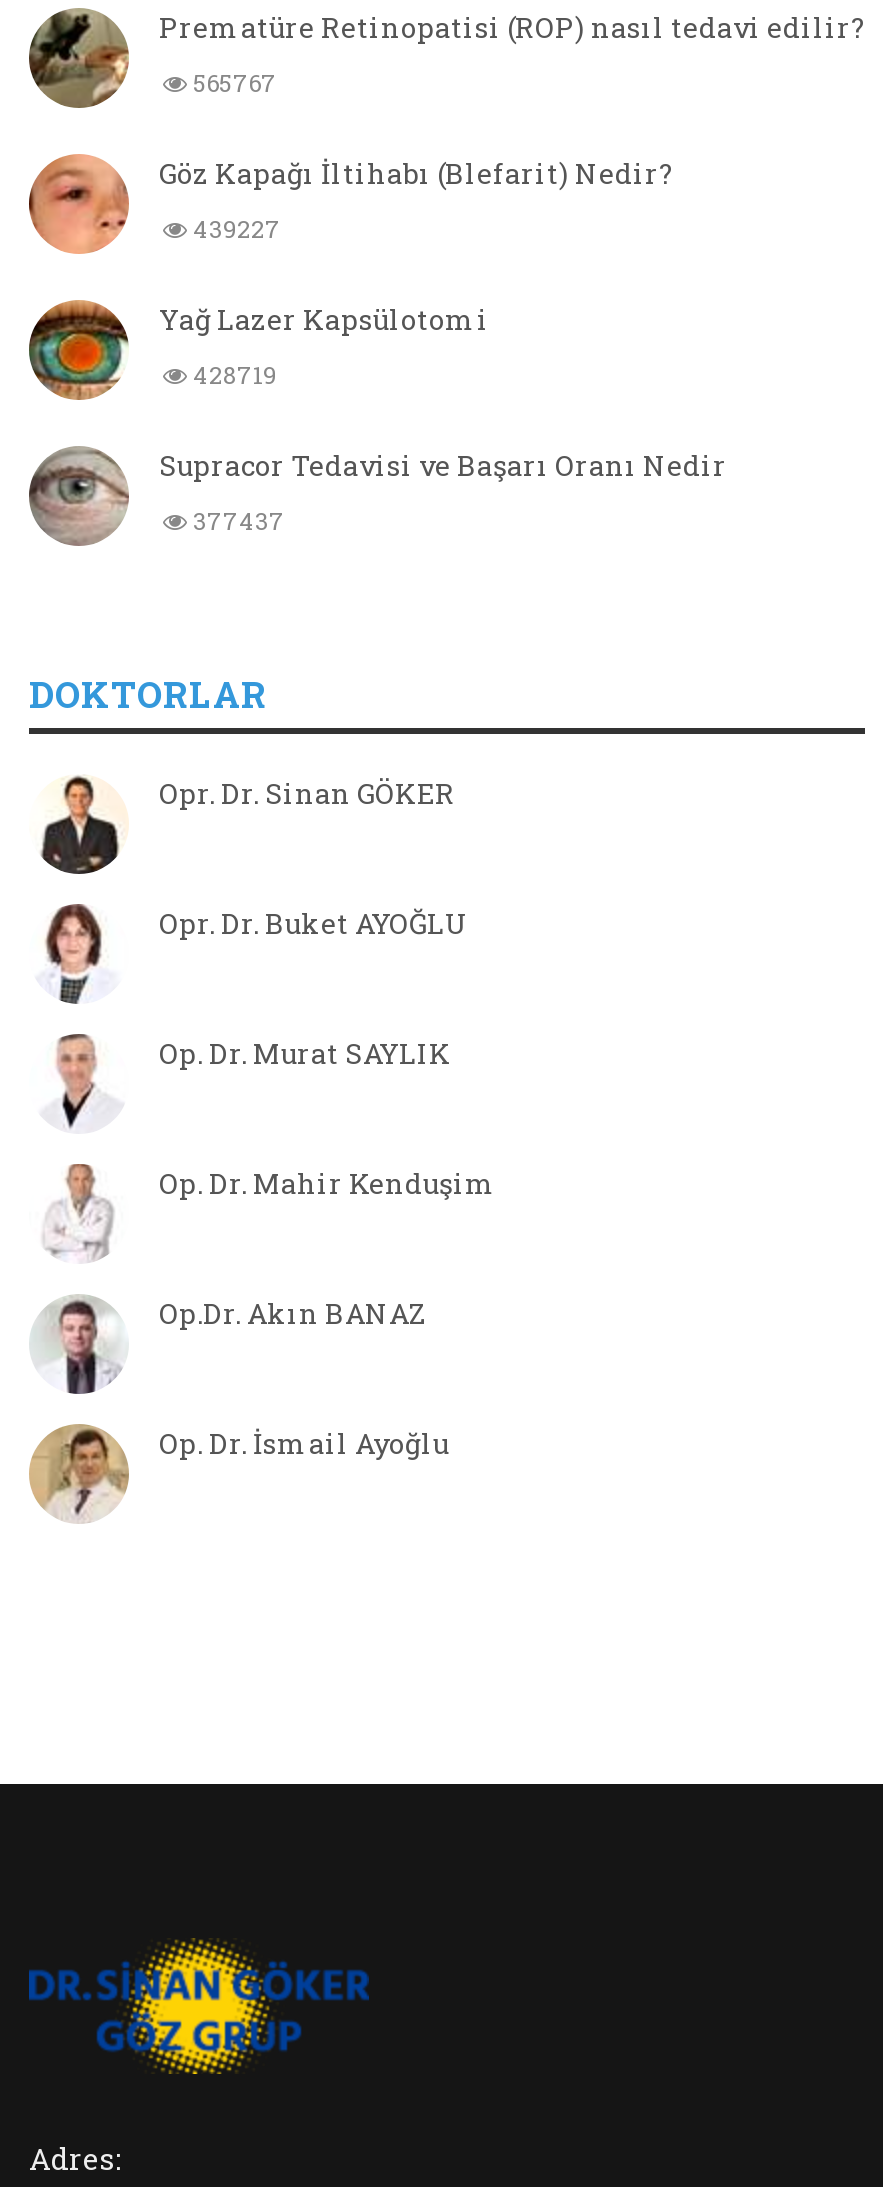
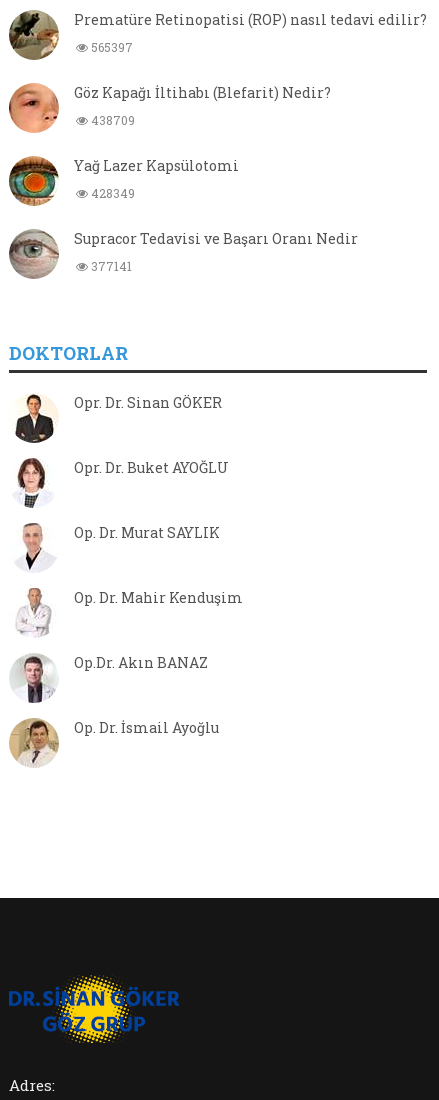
[187,66,277,98] 565767 -> [88,39,133,55] 565397
[187,212,281,244] 439227 -> [88,112,135,128] 438709
[187,358,277,390] 428719 -> [88,185,135,201] 428349
[187,504,285,536] 377437 -> [88,258,132,274] 377141

